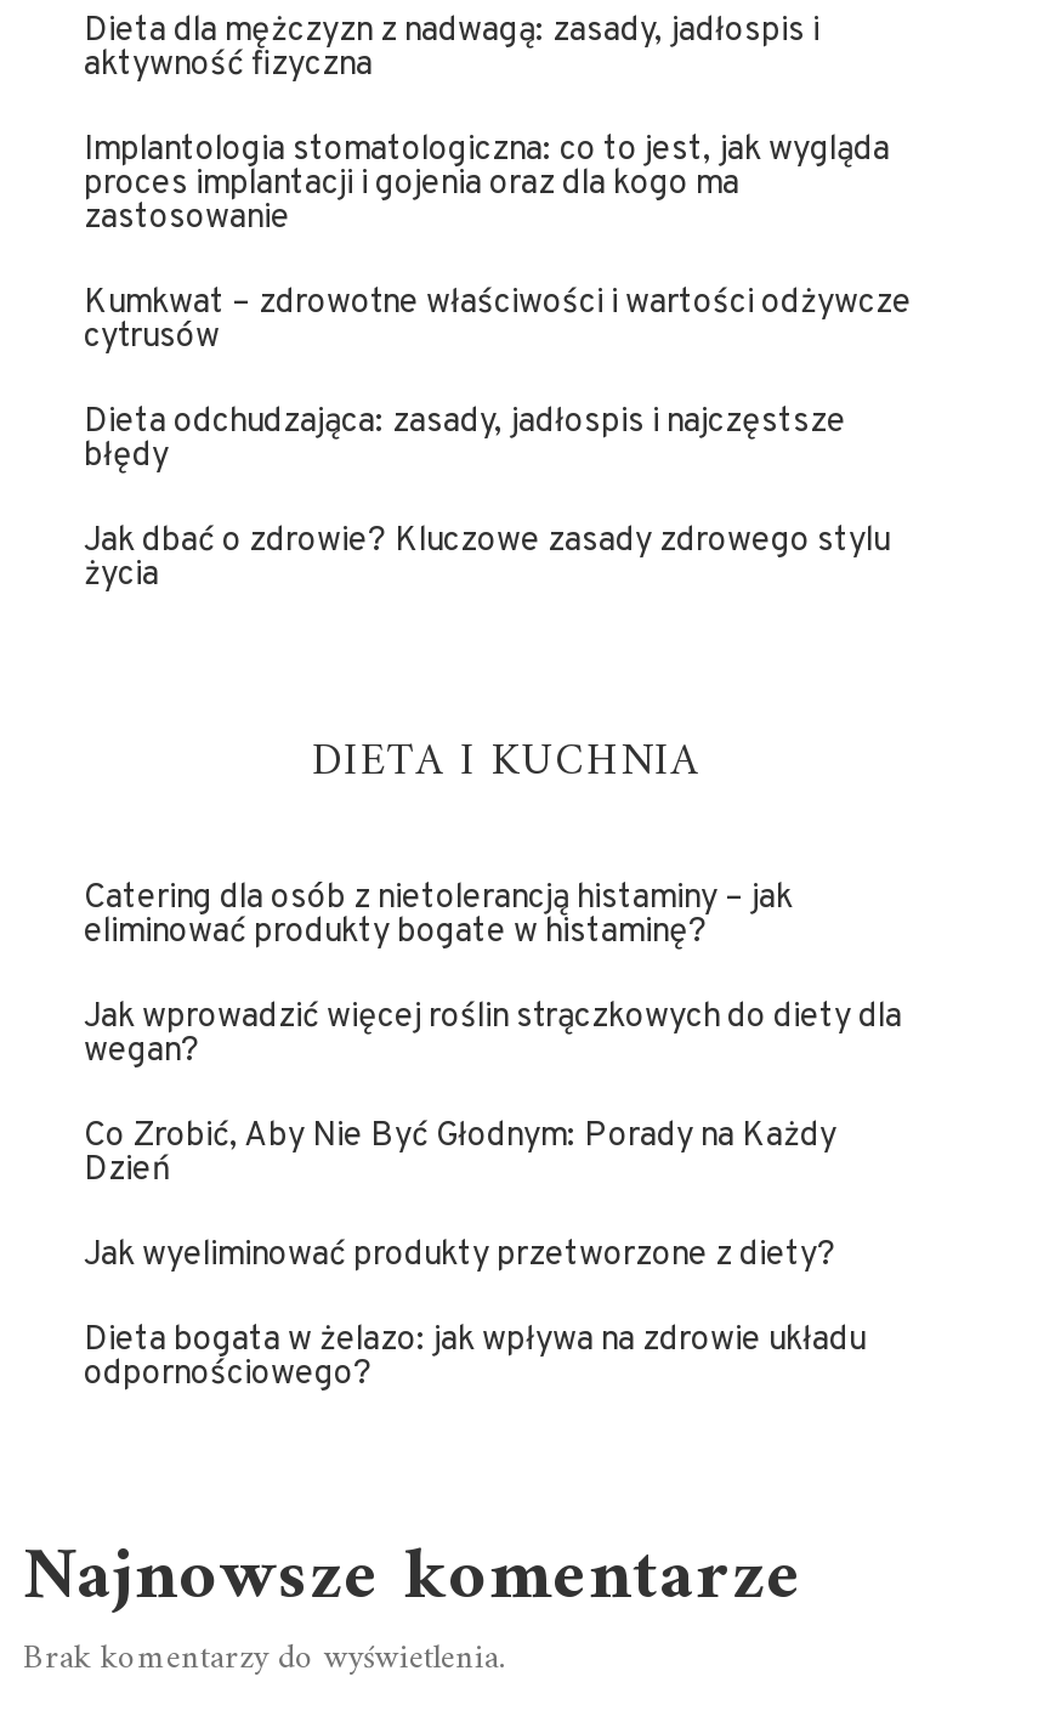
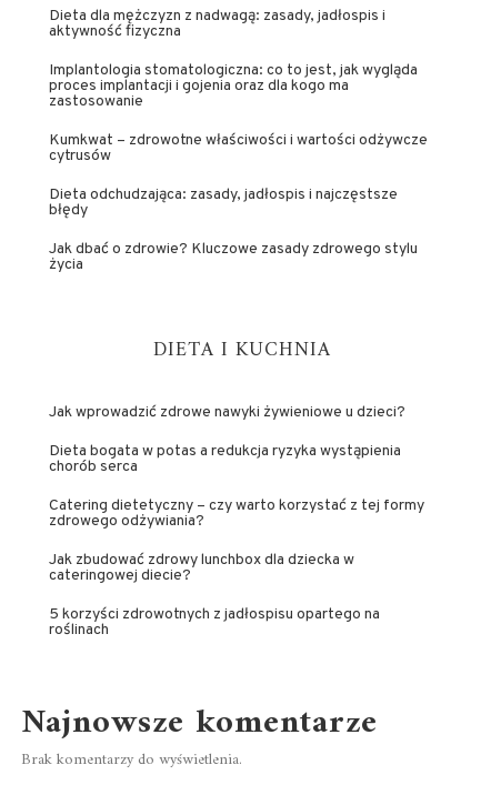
[84,878,793,953] Catering dla osób z nietolerancją histaminy – jak | eliminować produkty bogate w histaminę? -> [49,403,405,422] Jak wprowadzić zdrowe nawyki żywieniowe u dzieci?
[84,997,902,1072] Jak wprowadzić więcej roślin strączkowych do diety dla | wegan? -> [49,442,401,476] Dieta bogata w potas a redukcja ryzyka wystąpienia | chorób serca
[84,1116,836,1191] Co Zrobić, Aby Nie Być Głodnym: Porady na Każdy | Dzień -> [49,496,424,531] Catering dietetyczny – czy warto korzystać z tej formy | zdrowego odżywiania?
[84,1235,836,1276] Jak wyeliminować produkty przetworzone z diety? -> [49,551,354,585] Jak zbudować zdrowy lunchbox dla dziecka w | cateringowej diecie?
[84,1320,866,1395] Dieta bogata w żelazo: jak wpływa na zdrowie układu | odpornościowego? -> [49,605,380,640] 5 korzyści zdrowotnych z jadłospisu opartego na | roślinach

